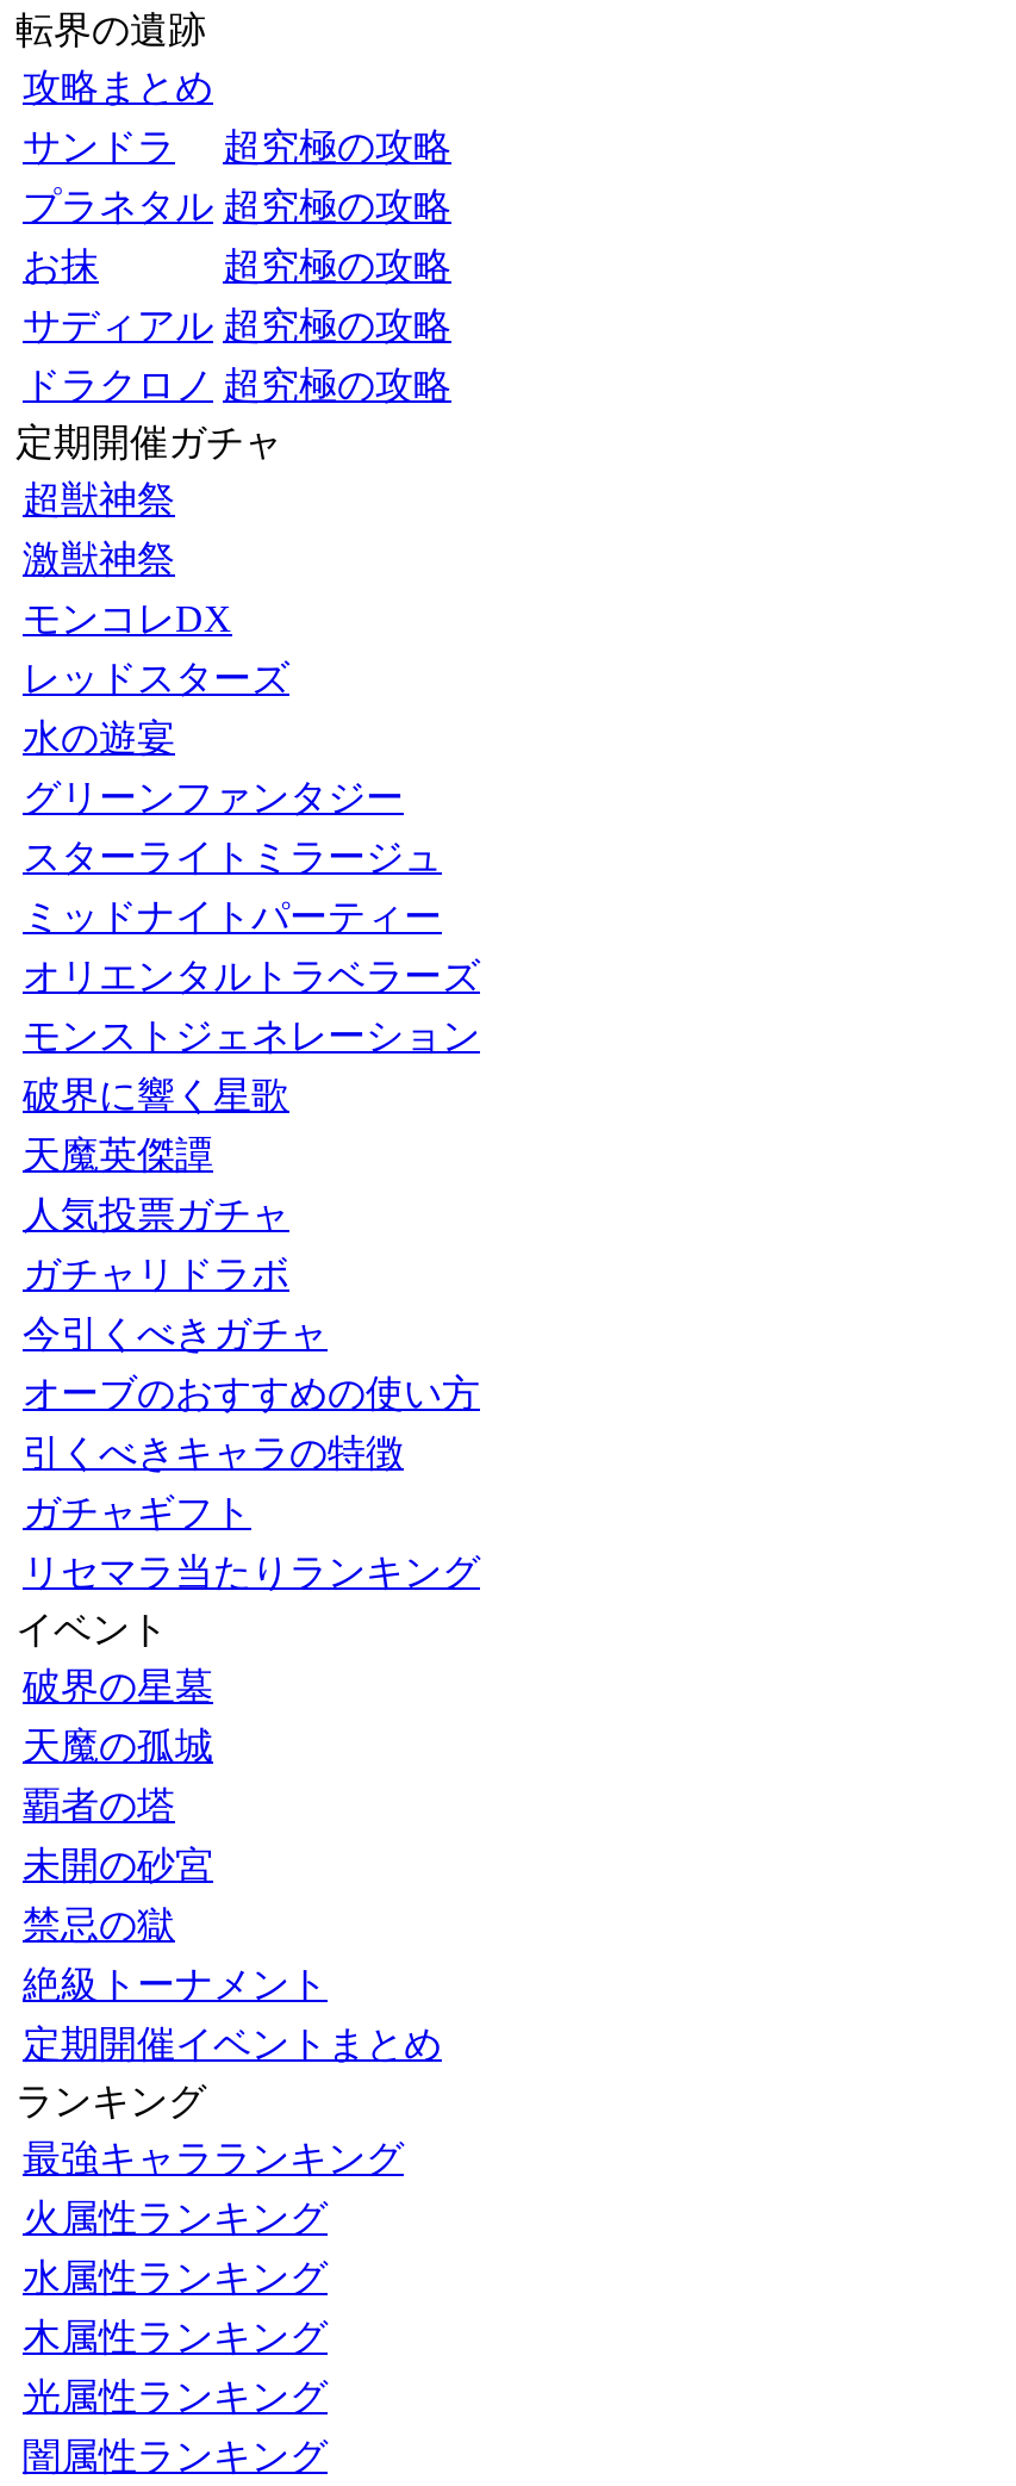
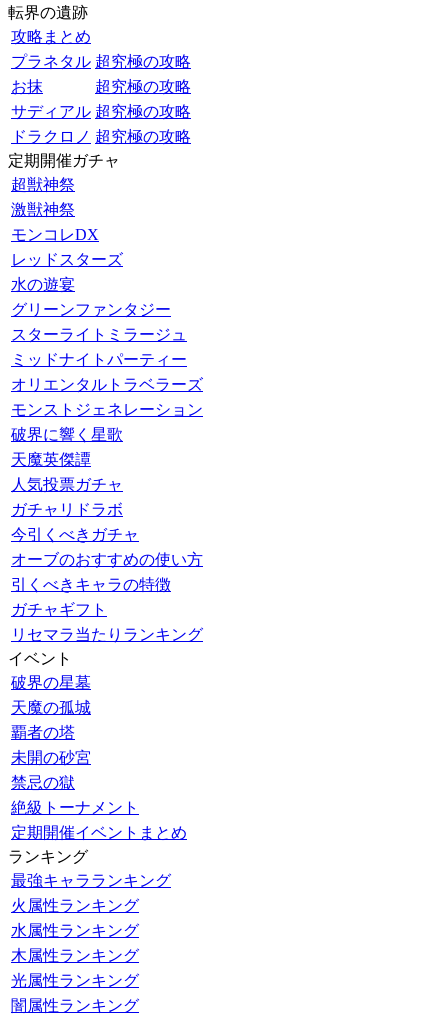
[23,126,451,167] サンドラ | 超究極の攻略 -> none

